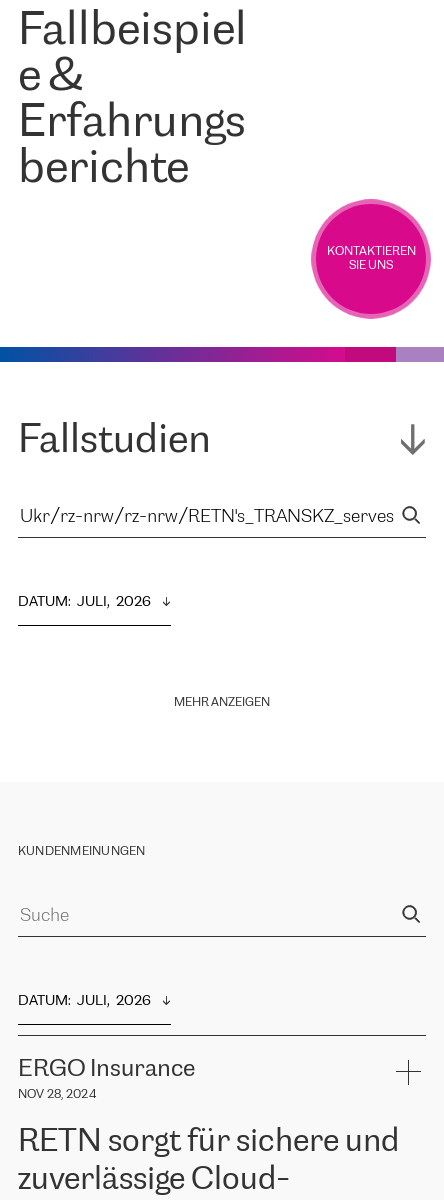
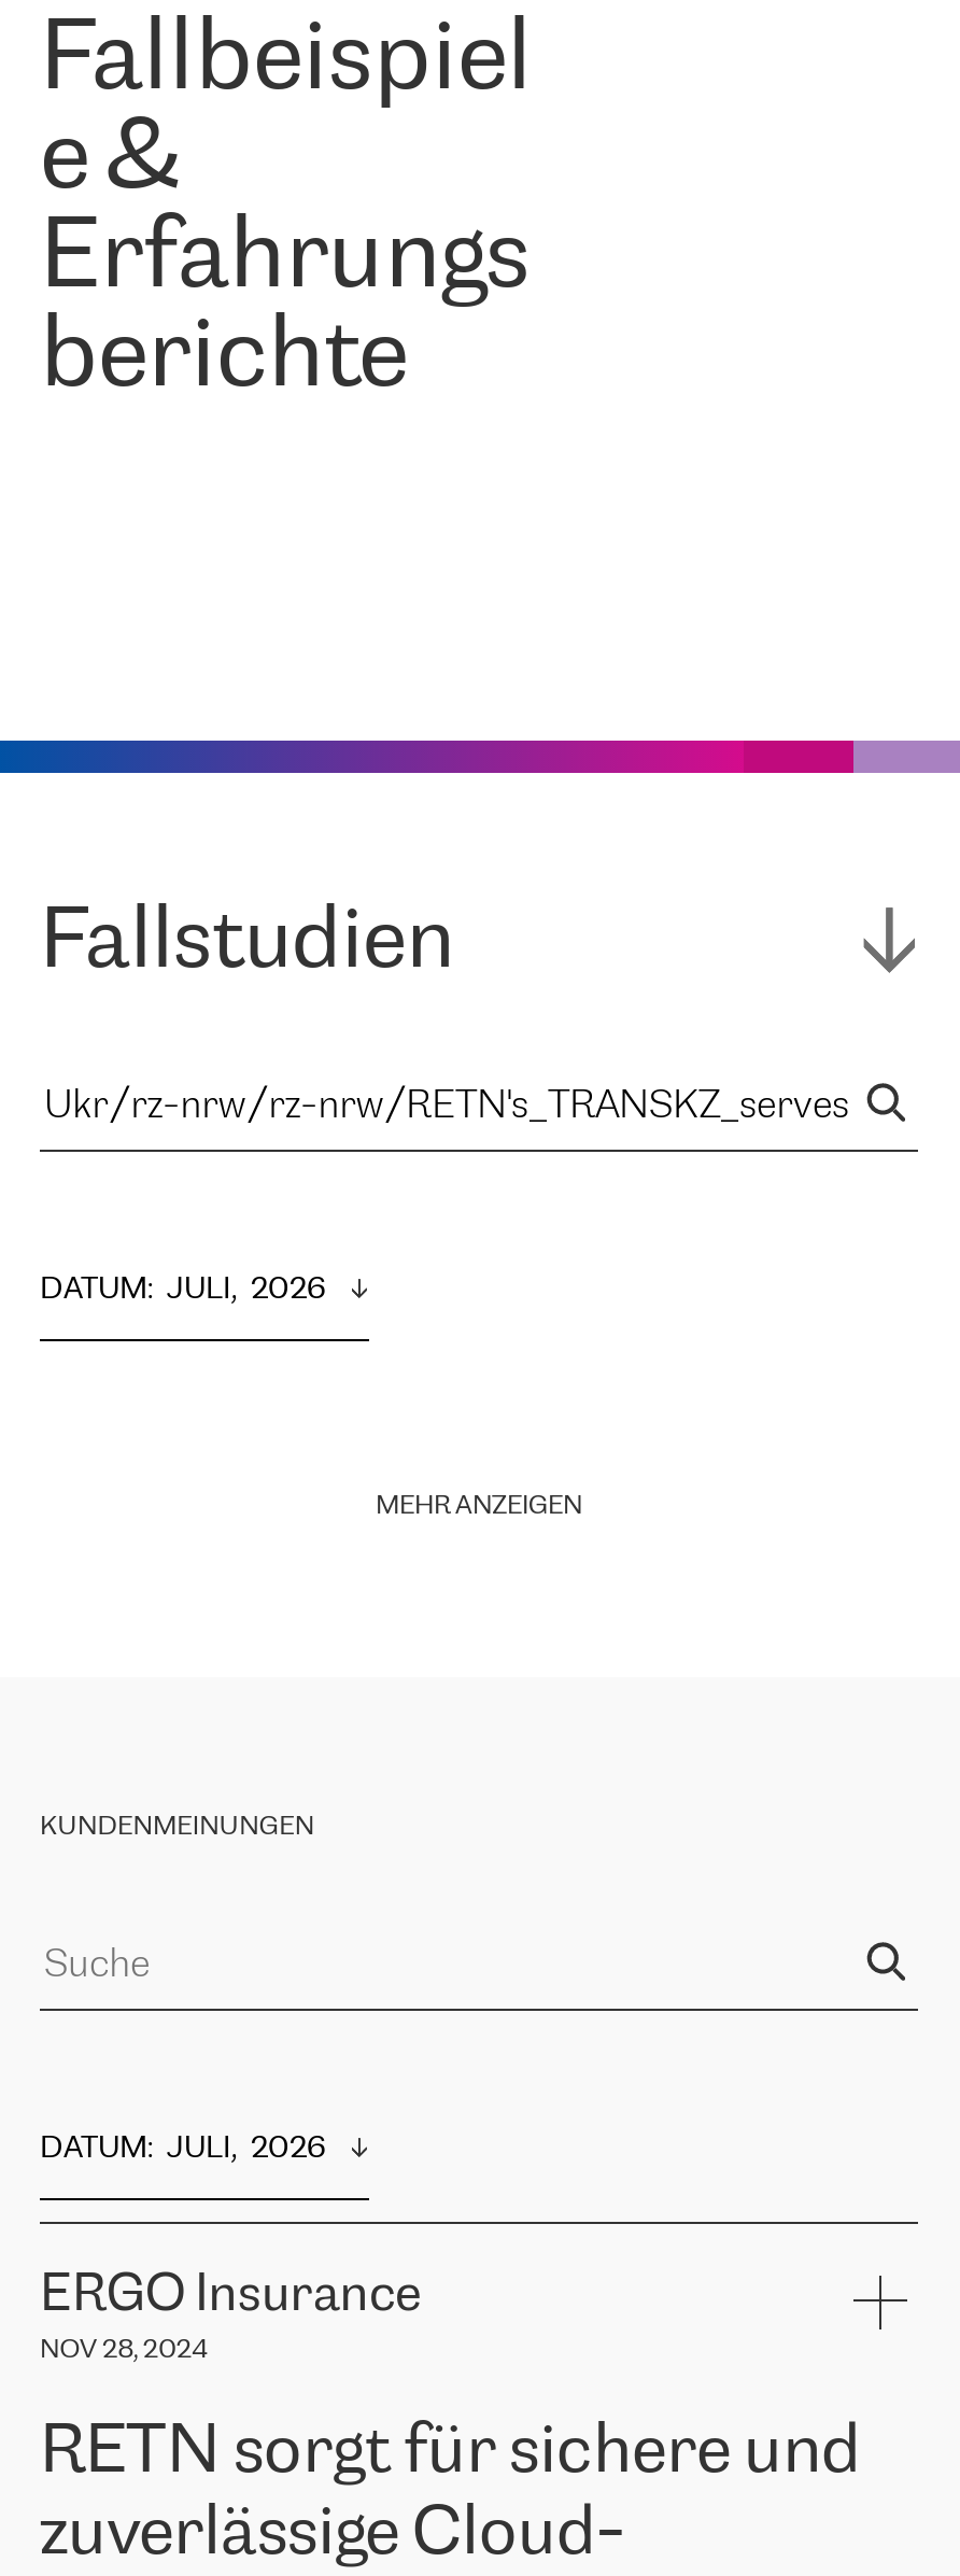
[314,198,428,271] [image] | KONTAKTIEREN | SIE UNS -> none
[310,248,432,320] [image] -> none

